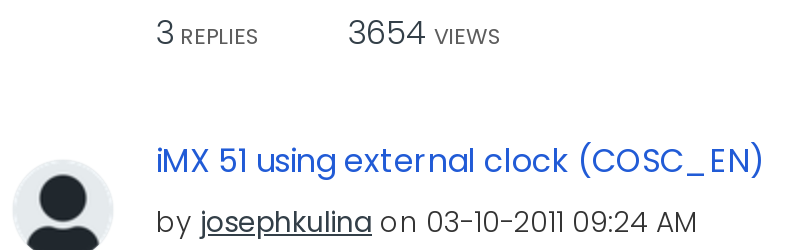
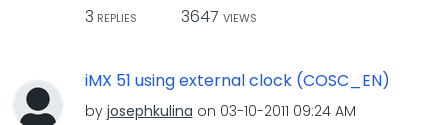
[156,9,502,55] 3 REPLIES 3654 VIEWS -> [84,4,256,27] 3 REPLIES 3647 VIEWS

